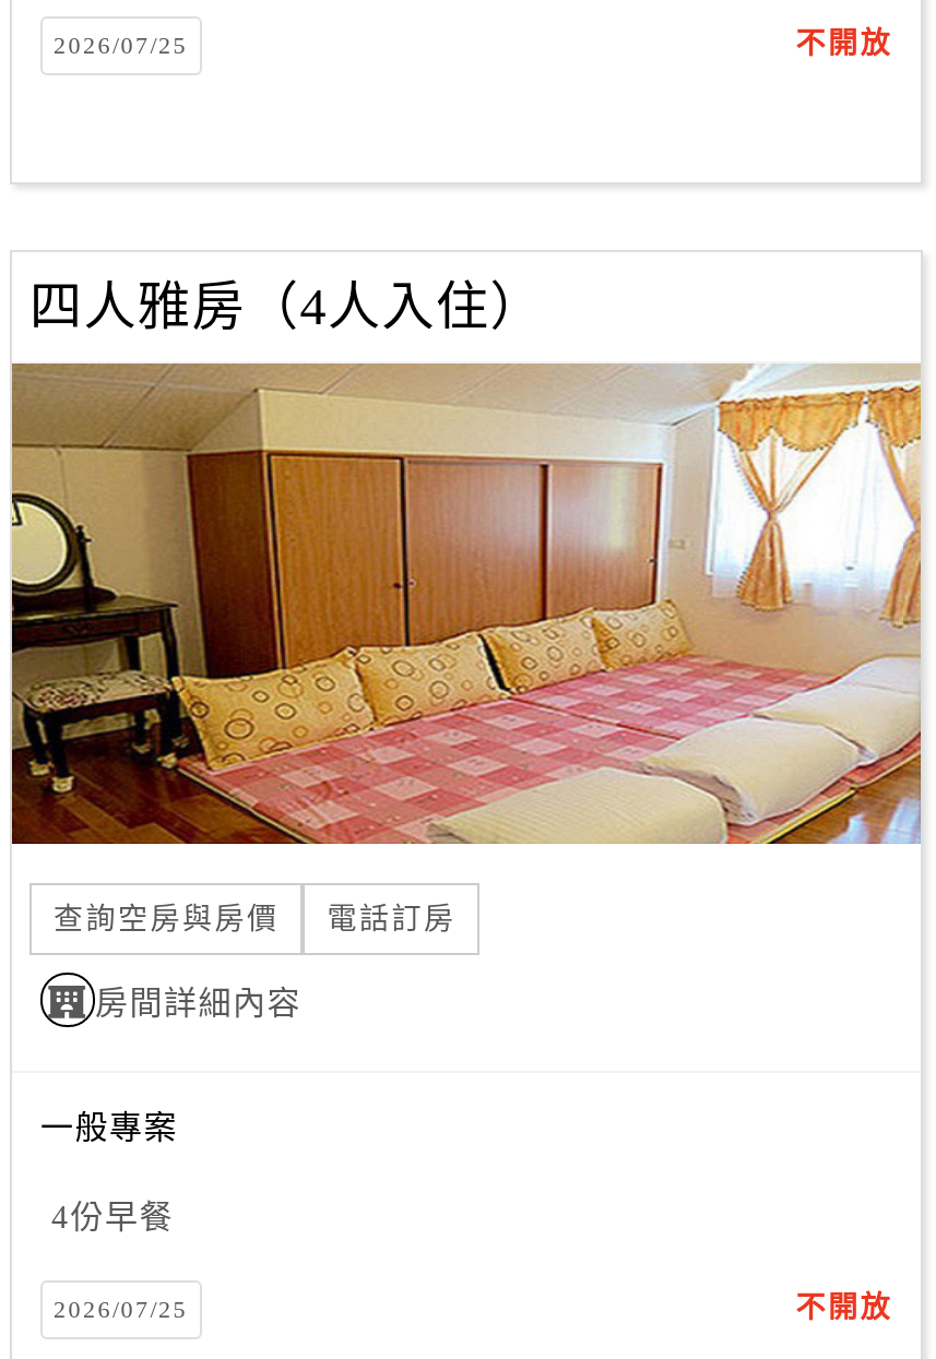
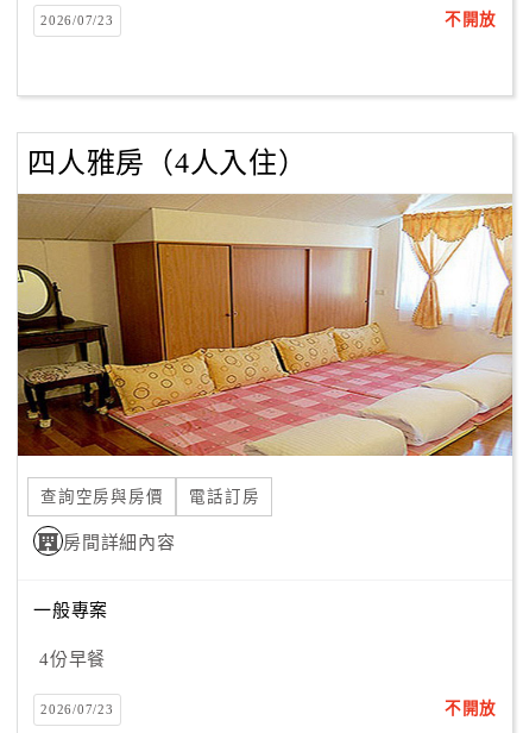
[54,32,188,58] 2026/07/25 -> [40,13,114,27] 2026/07/23
[54,1296,188,1322] 2026/07/25 -> [40,702,114,716] 2026/07/23

